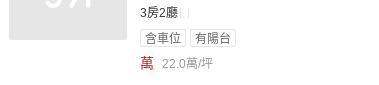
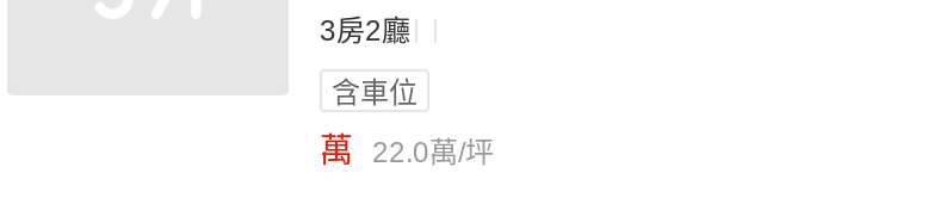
[195,32,231,46] 有陽台 -> none

